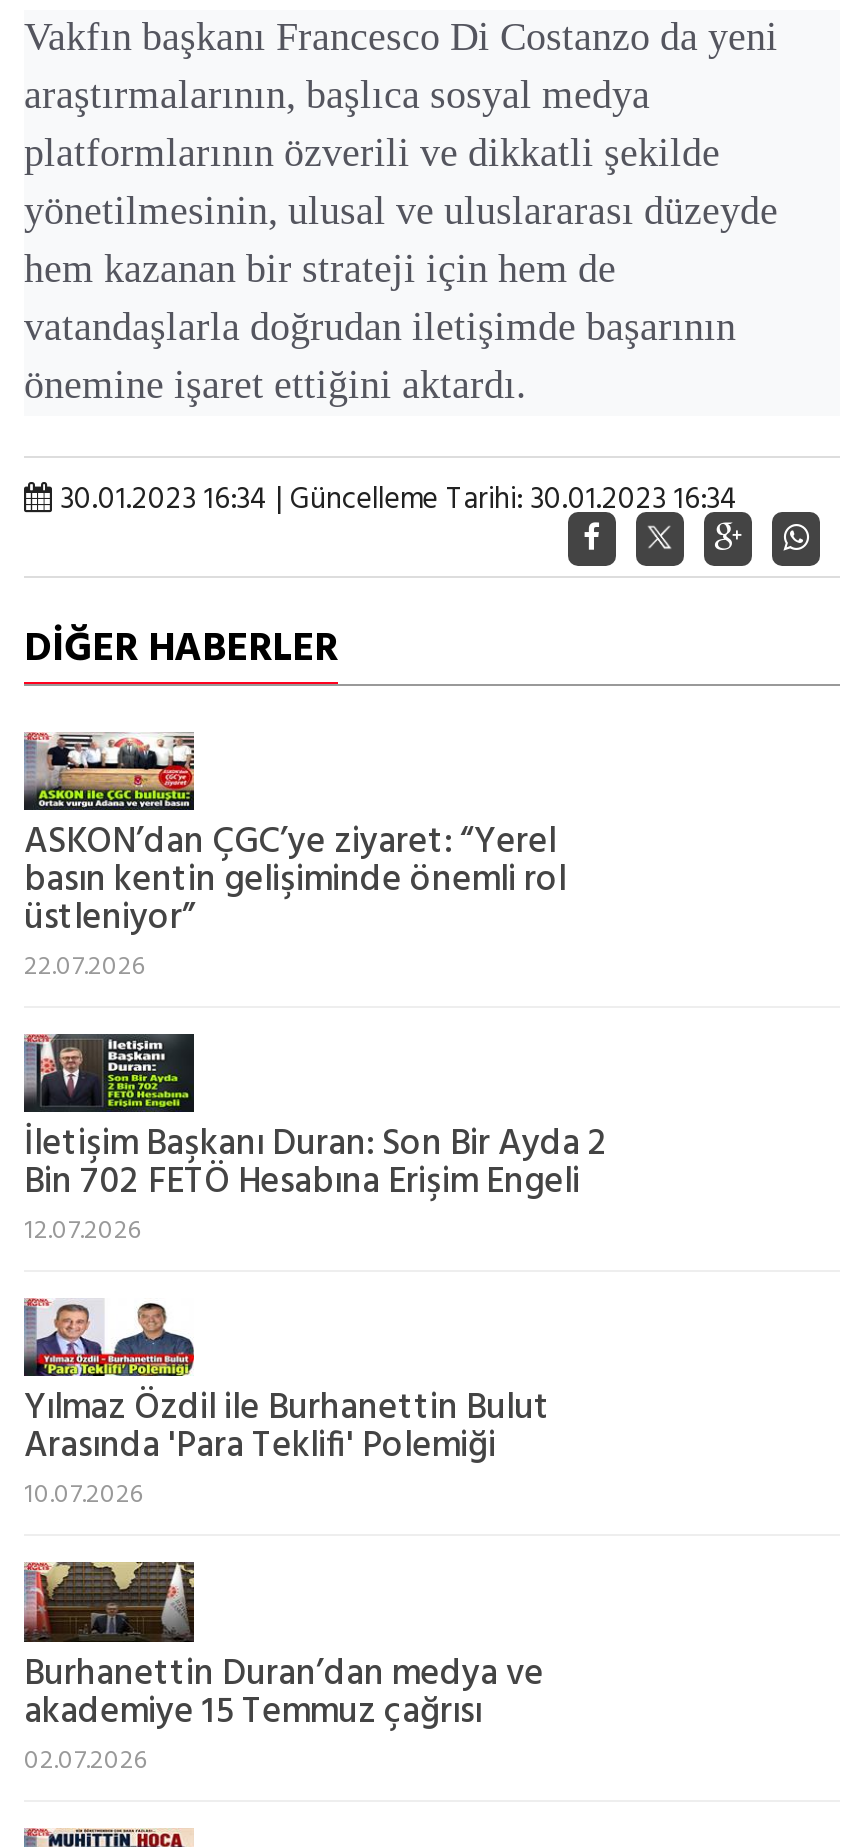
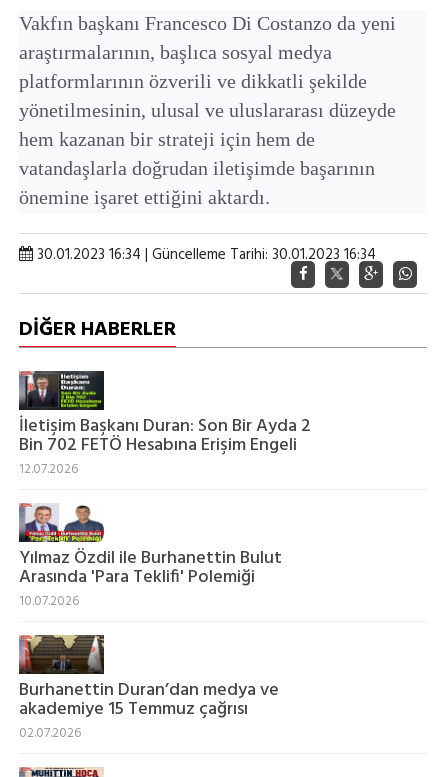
[24,732,566,988] [image] | ASKON’dan ÇGC’ye ziyaret: “Yerel | basın kentin gelişiminde önemli rol | üstleniyor” | 22.07.2026 -> none

